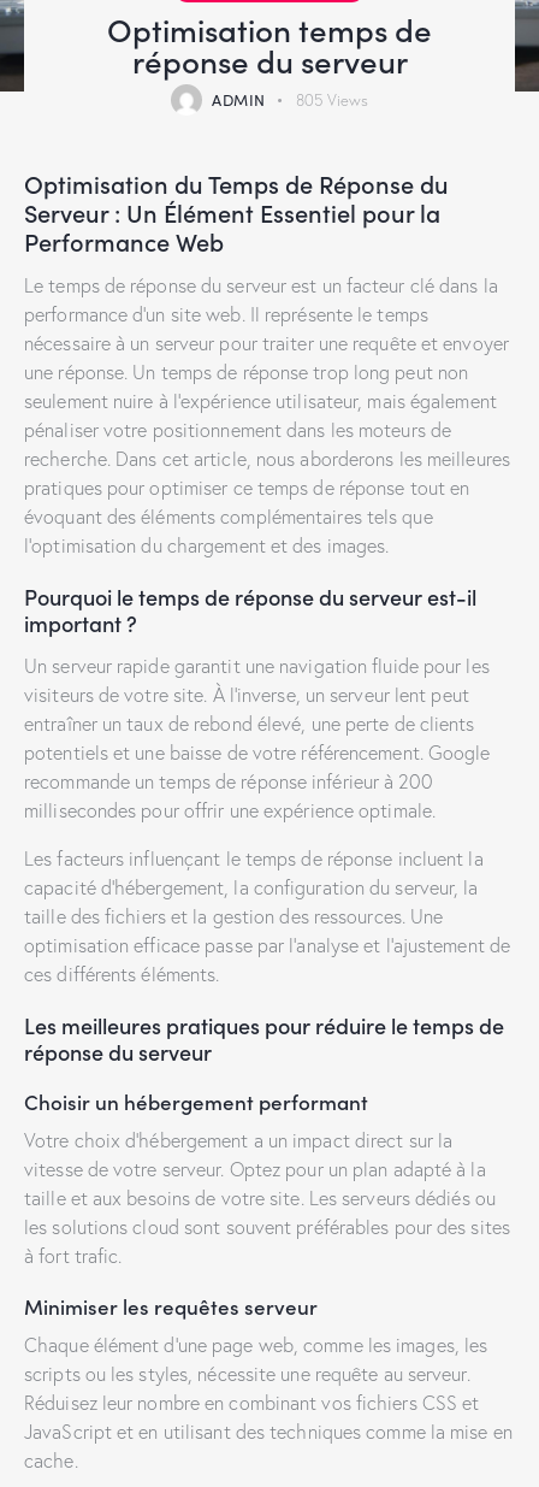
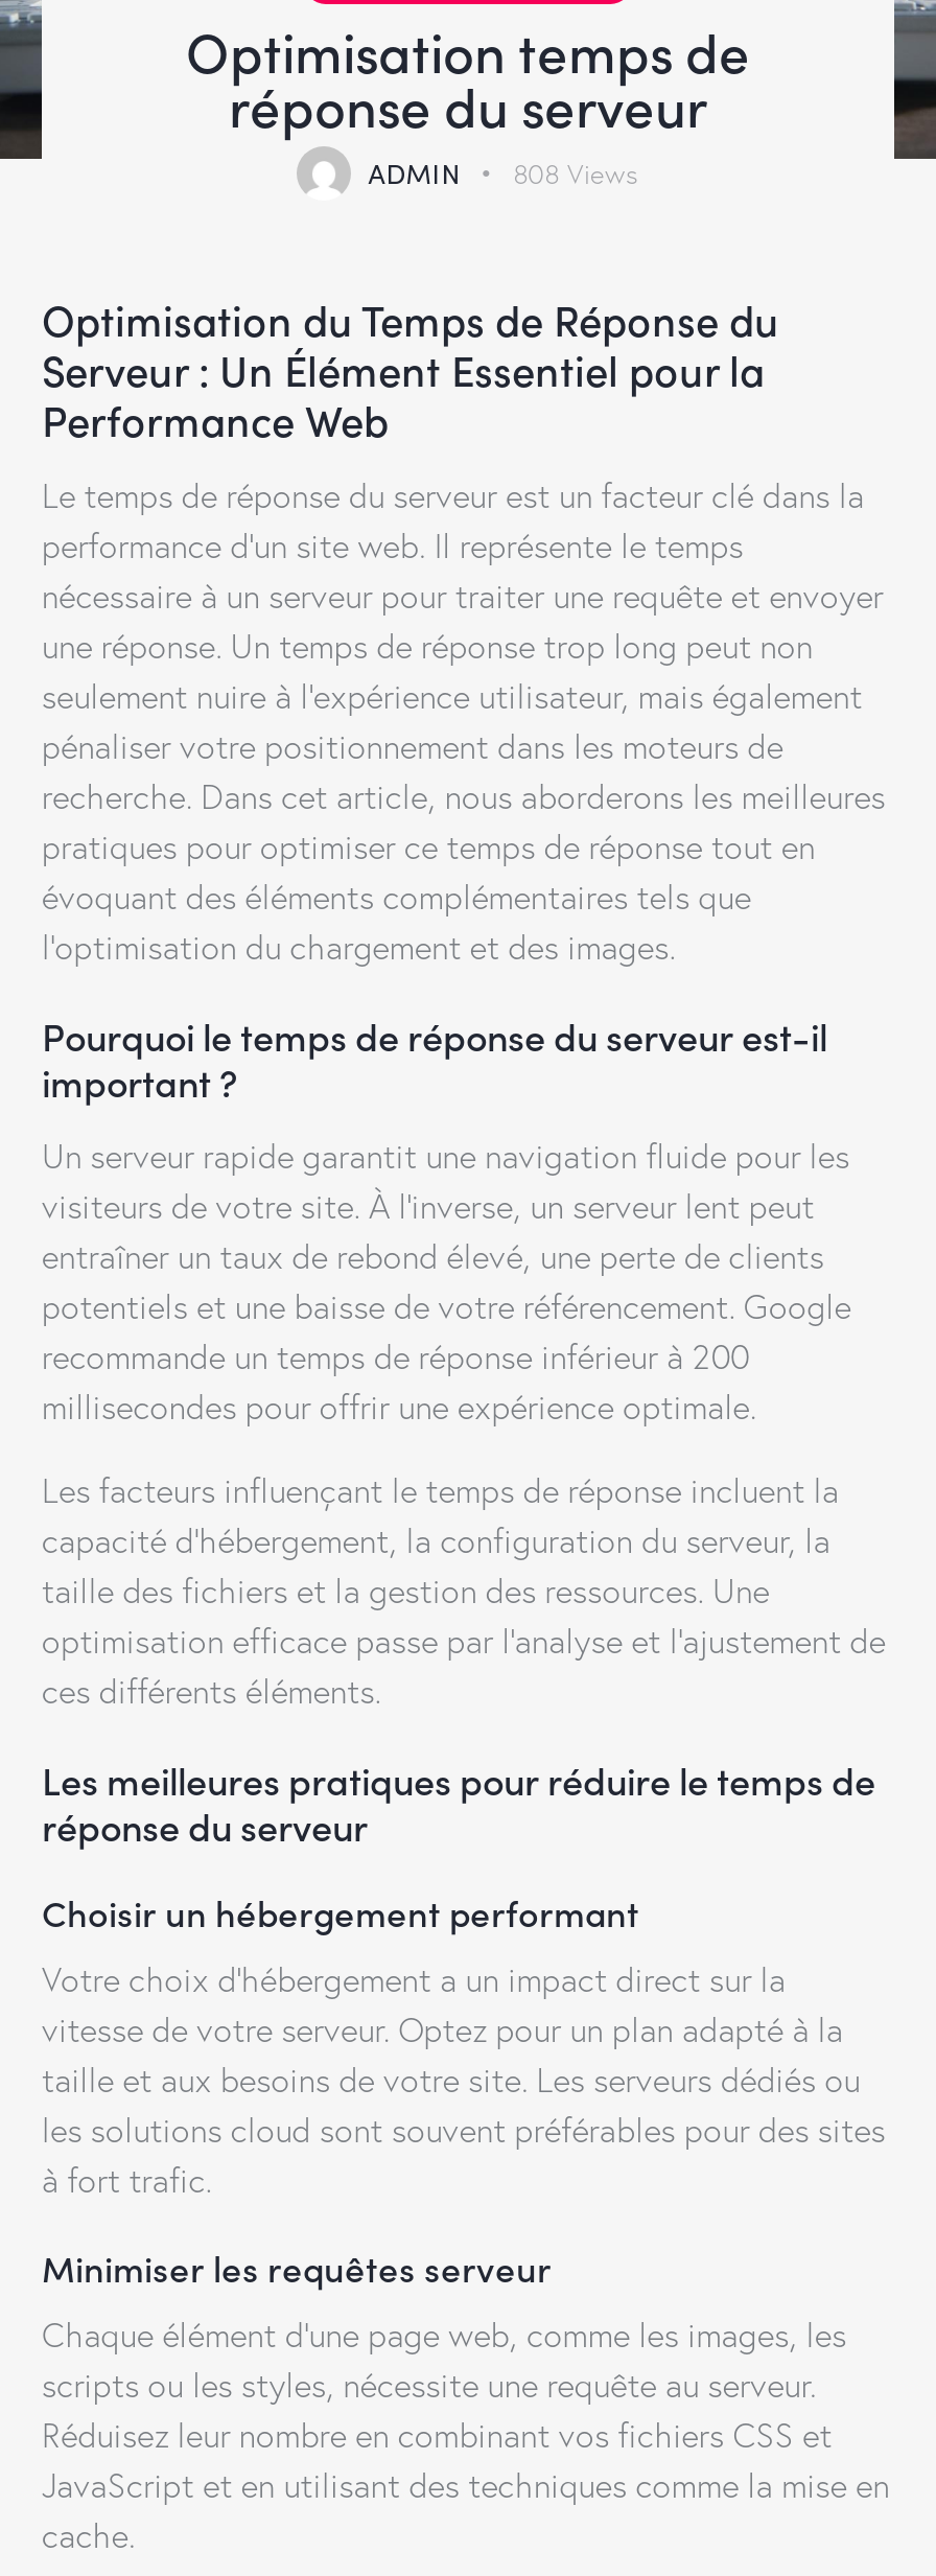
[212,89,368,110] ADMIN 805 Views -> [368,154,638,191] ADMIN 808 Views

